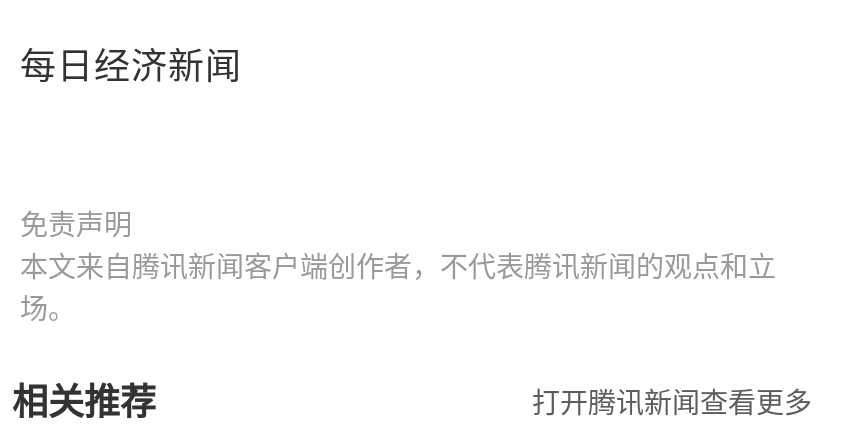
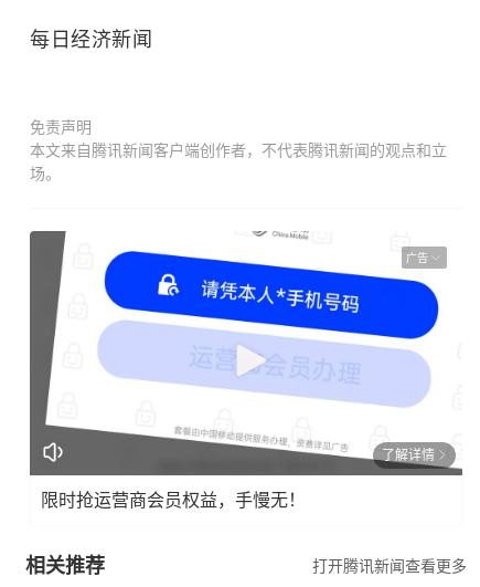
none -> [29,230,463,476] [image] | 广告
none -> [41,448,435,510] 了解详情 | 限时抢运营商会员权益，手慢无！

